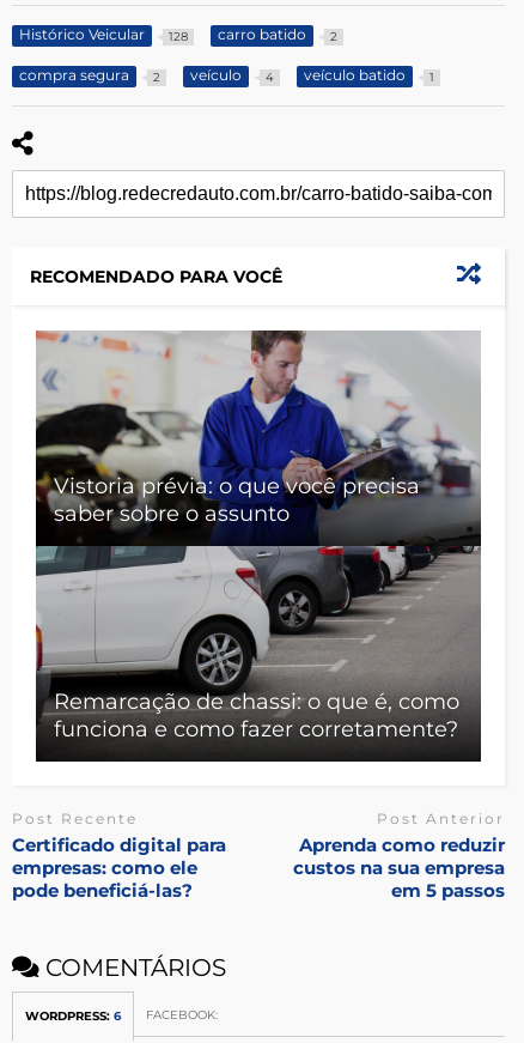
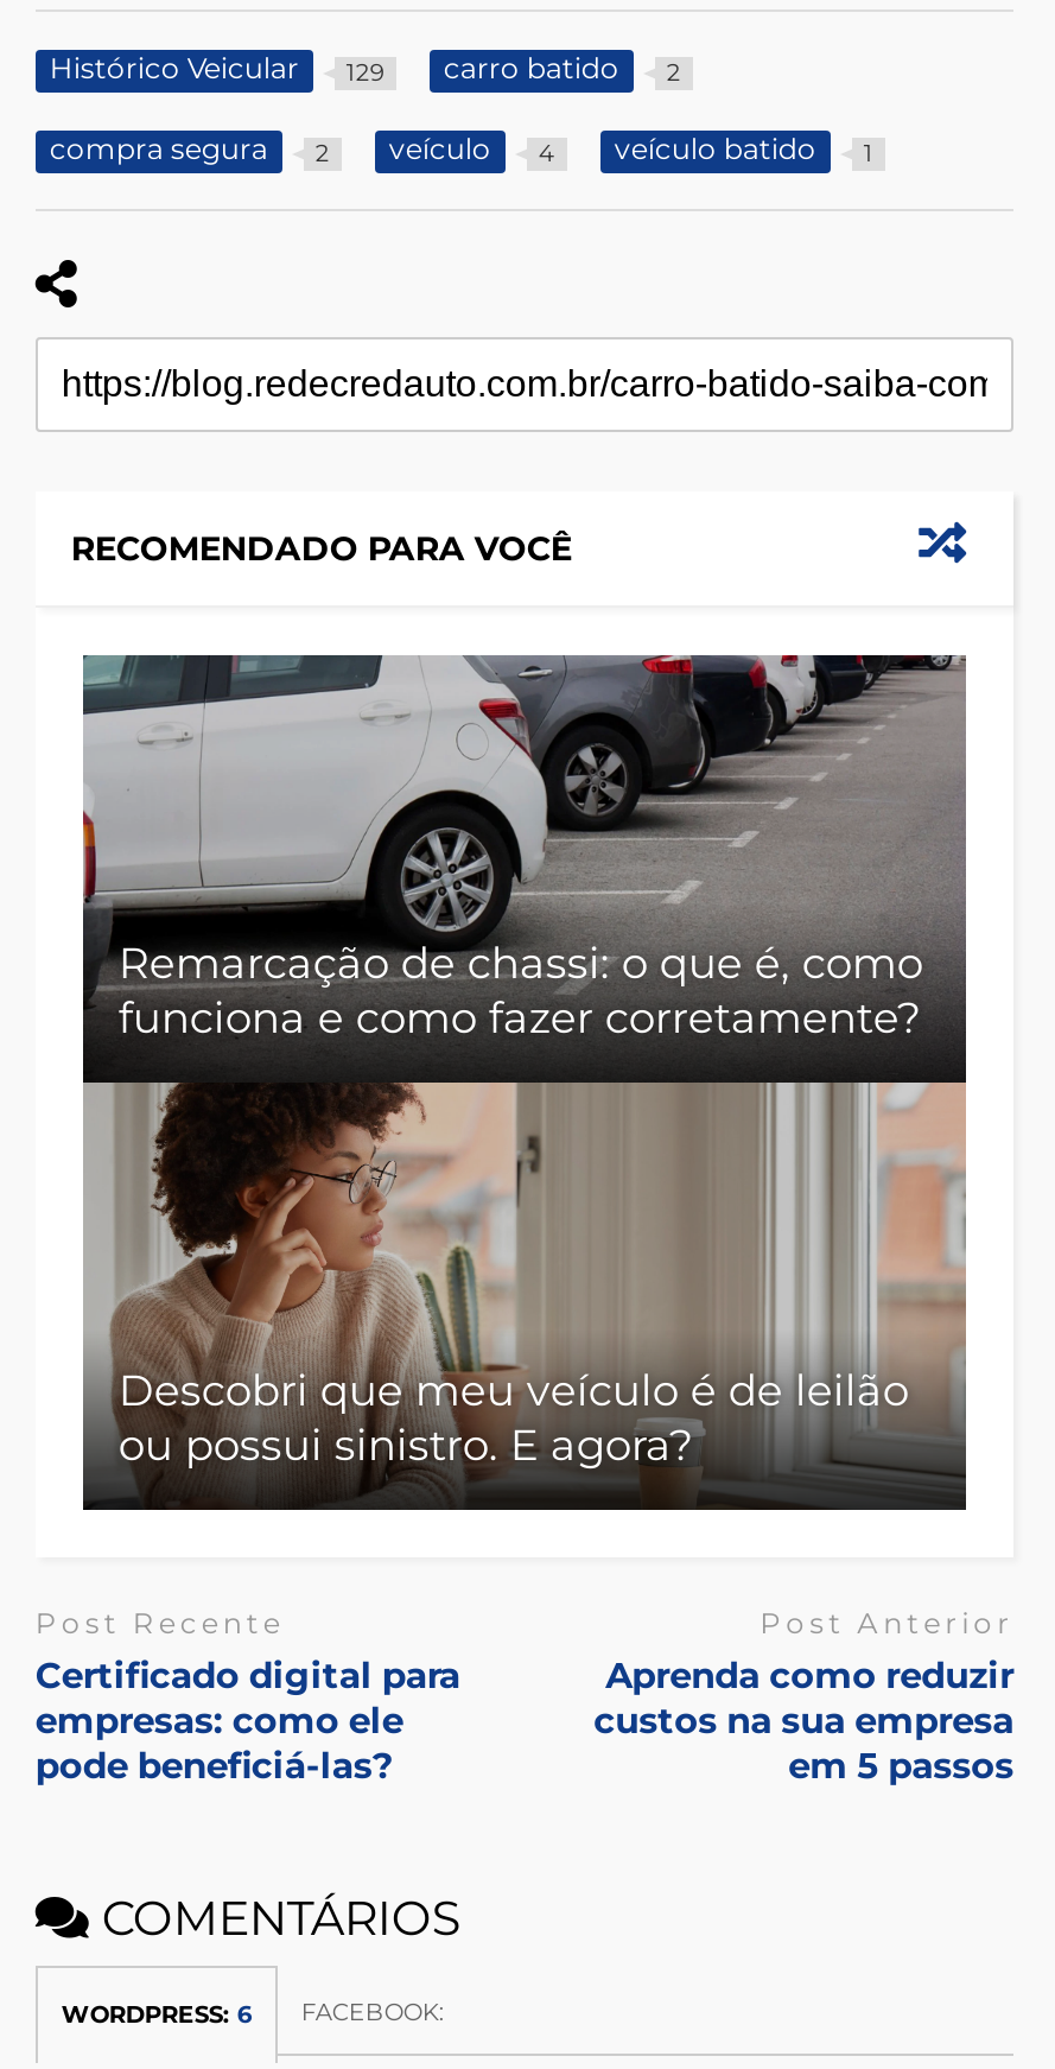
[19,25,337,44] Histórico Veicular 128 carro batido 2 -> [50,49,681,87] Histórico Veicular 129 carro batido 2
[35,331,481,547] [image] | Vistoria prévia: o que você precisa | saber sobre o assunto -> none
moved [35,544,482,748] -> [81,650,968,1056]: [image] | Remarcação de chassi: o que é, como | funciona e como fazer corretamente?
none -> [83,1080,966,1472] [image] | Descobri que meu veículo é de leilão | ou possui sinistro. E agora?

